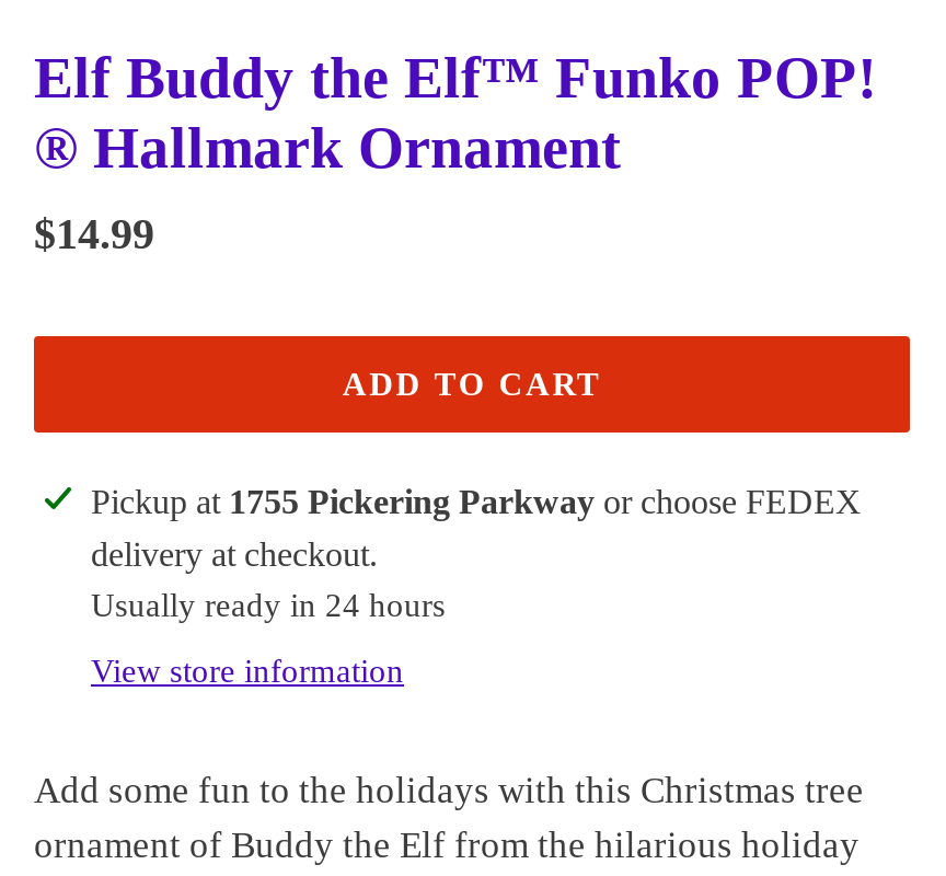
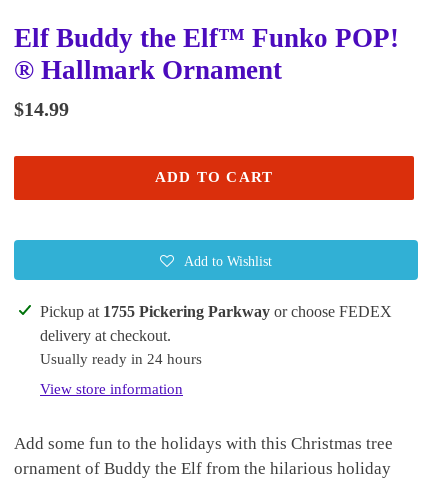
none -> [184,254,272,269] Add to Wishlist

